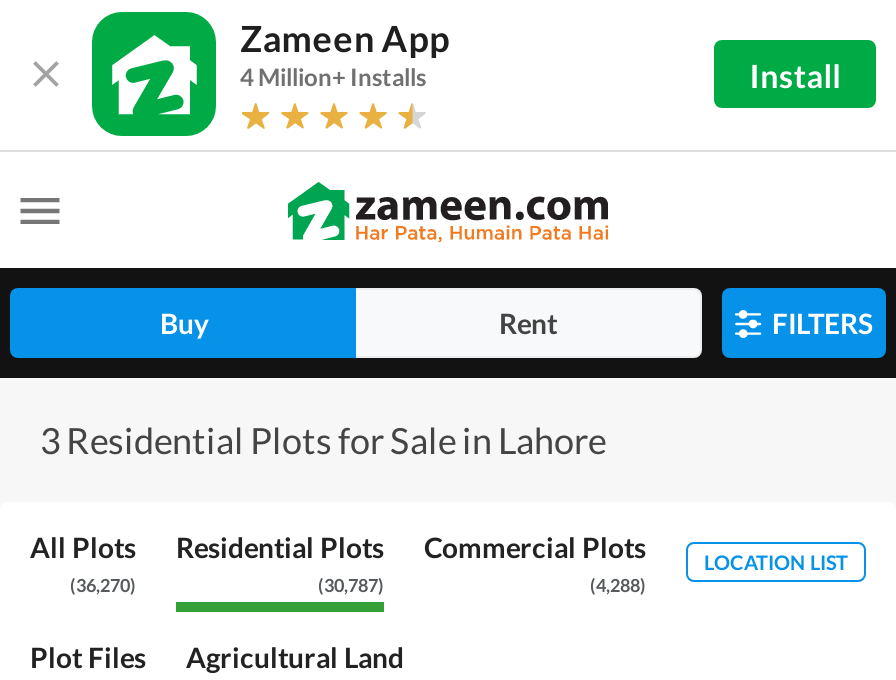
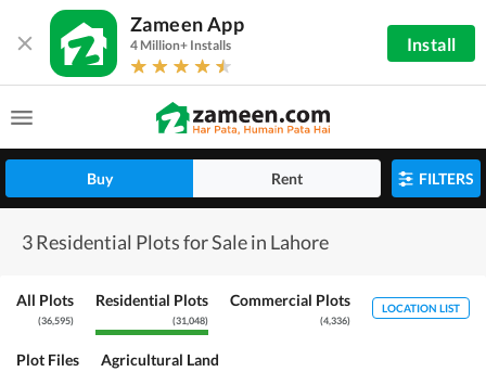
[70,574,136,596] (36,270) -> [38,315,74,326] (36,595)
[318,574,384,596] (30,787) -> [172,315,208,326] (31,048)
[590,574,646,596] (4,288) -> [320,315,350,326] (4,336)

